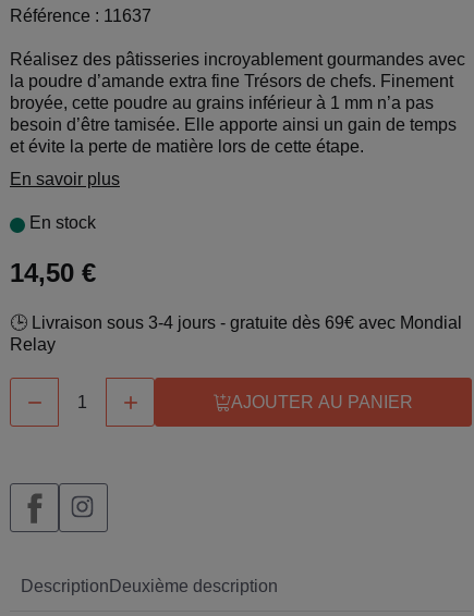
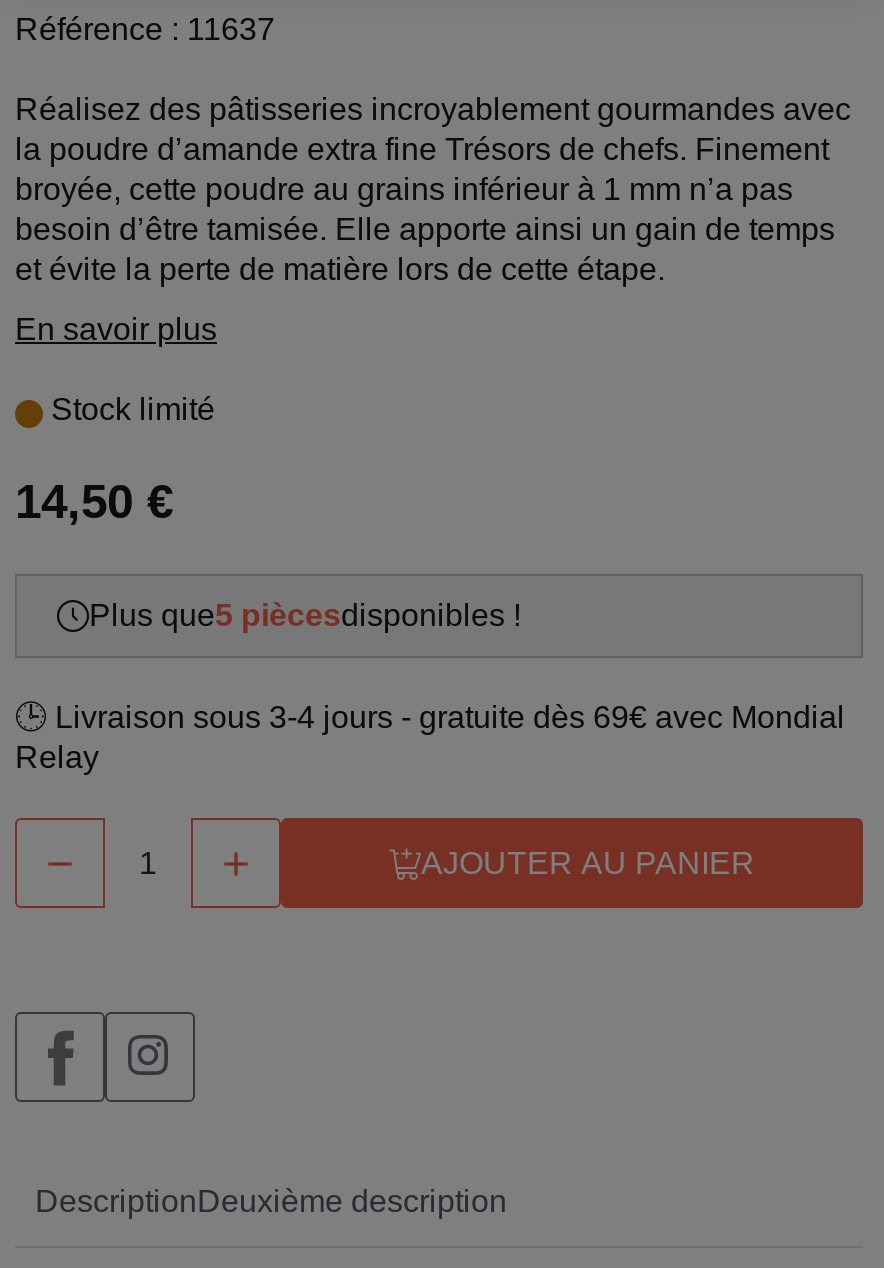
[25,213,96,232] En stock -> [43,392,215,426] Stock limité
none -> [89,598,521,632] Plus que5 piècesdisponibles !

